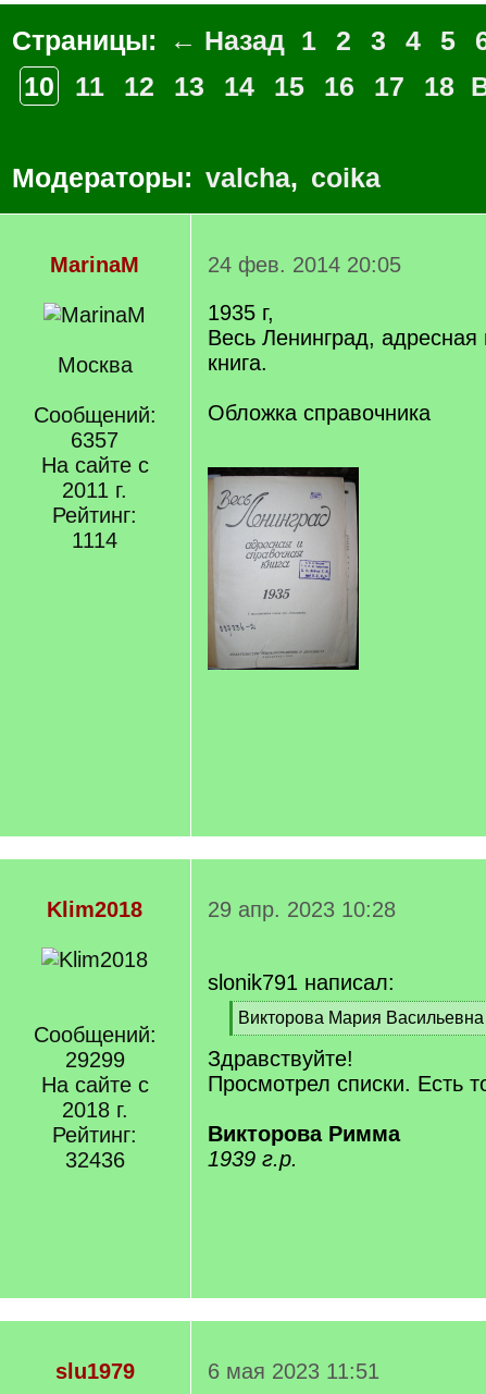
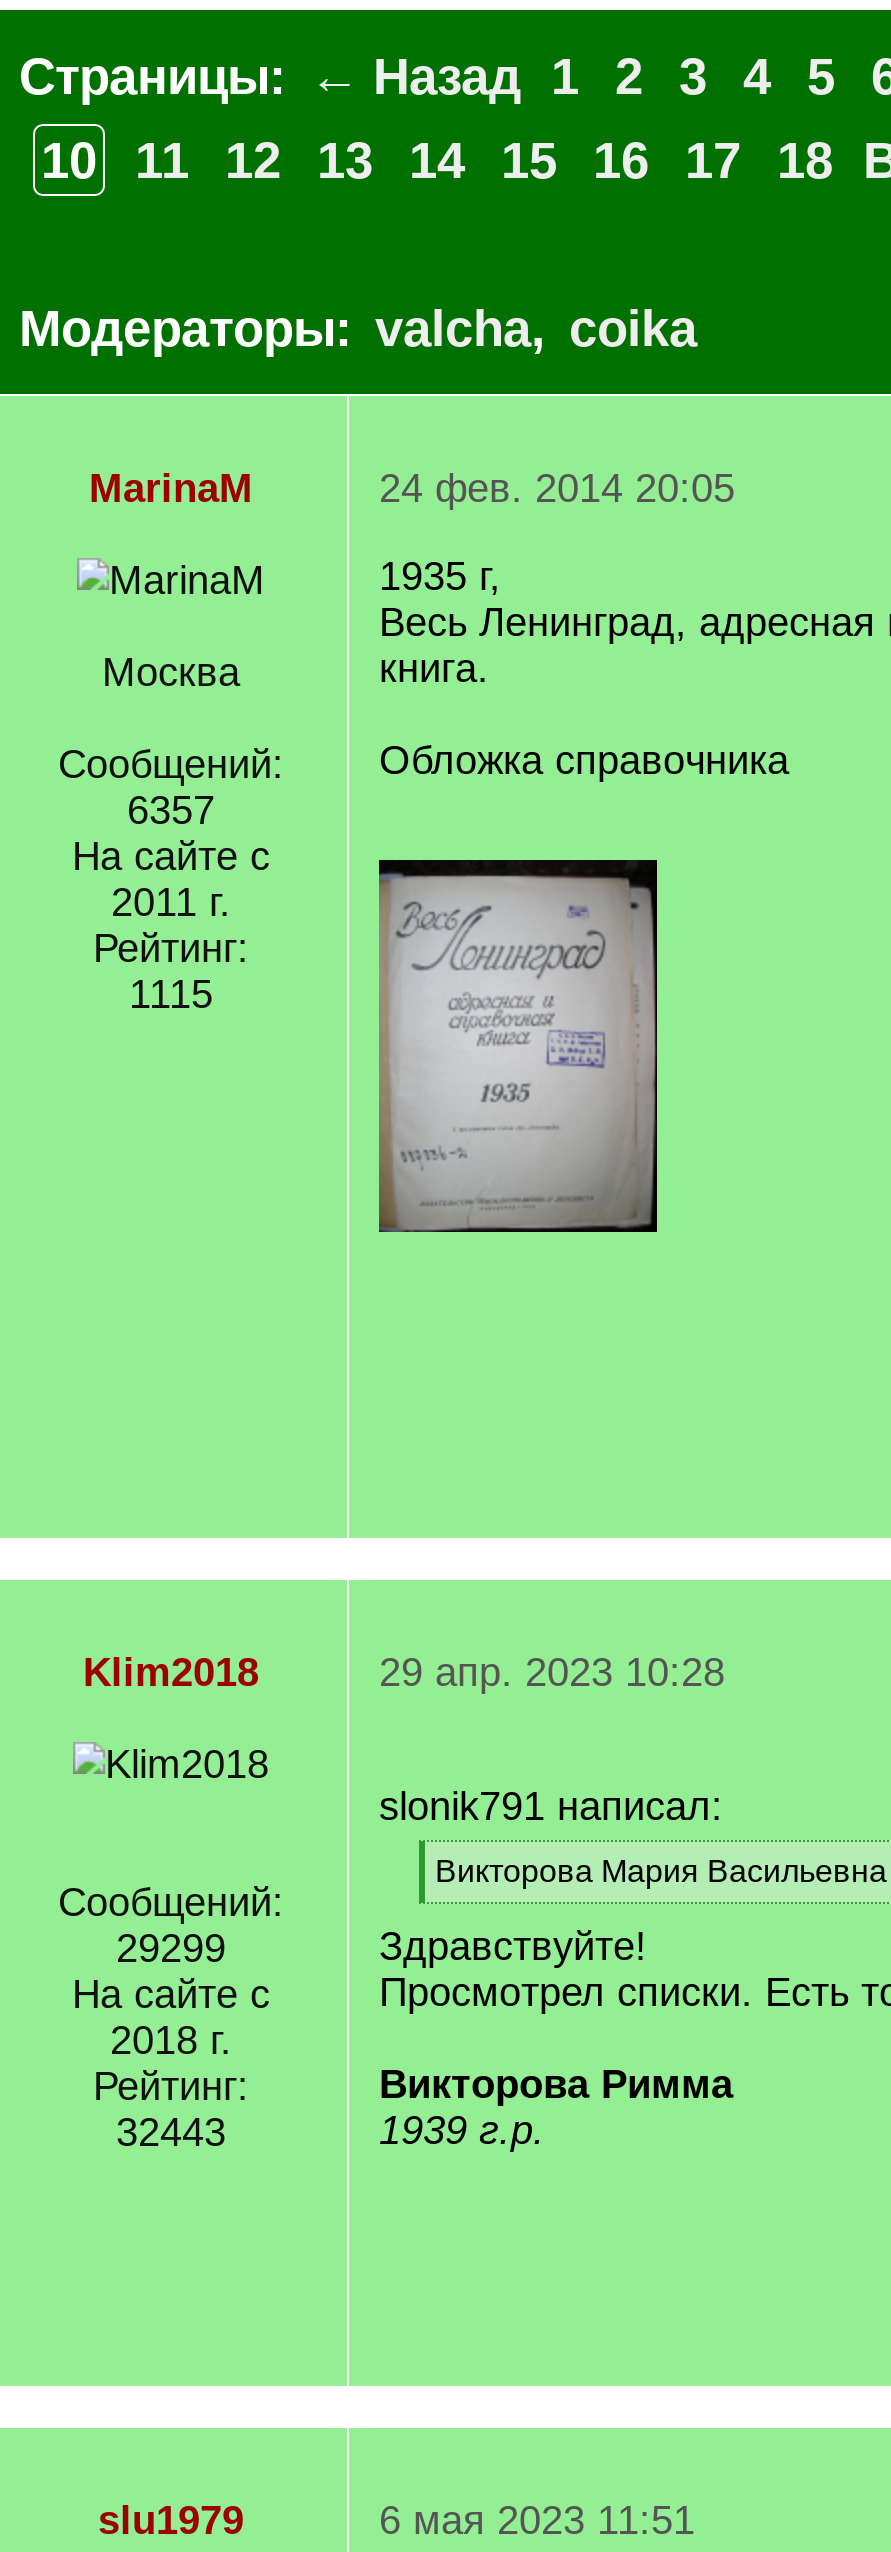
[72,528,117,552] 1114 -> [129,972,213,1016] 1115
[65,1148,124,1172] 32436 -> [116,2110,226,2154] 32443

